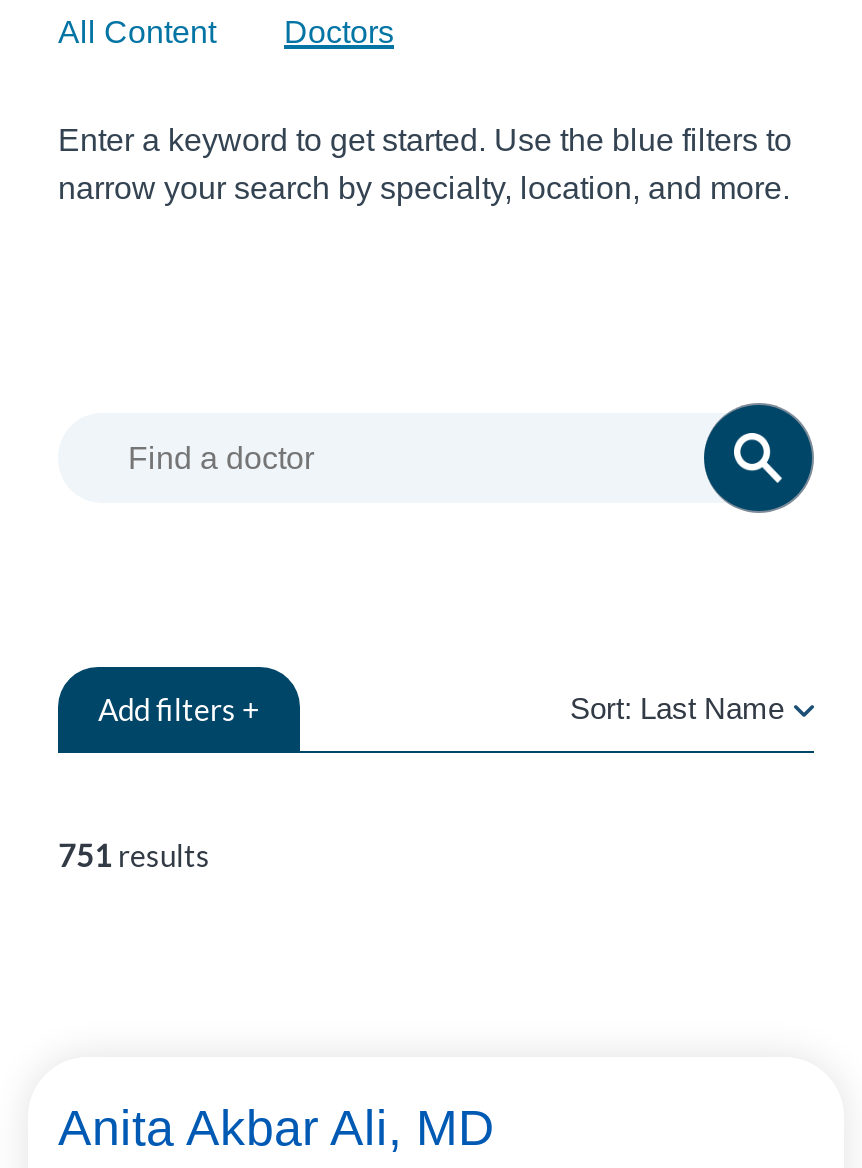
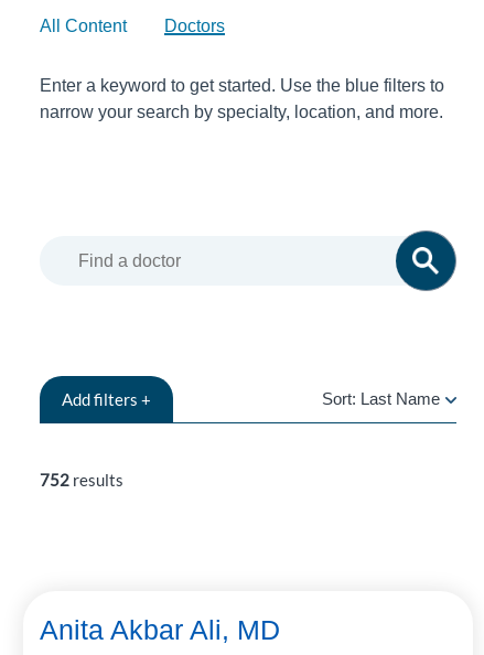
[58,837,210,873] 751 results -> [40,470,123,490] 752 results

